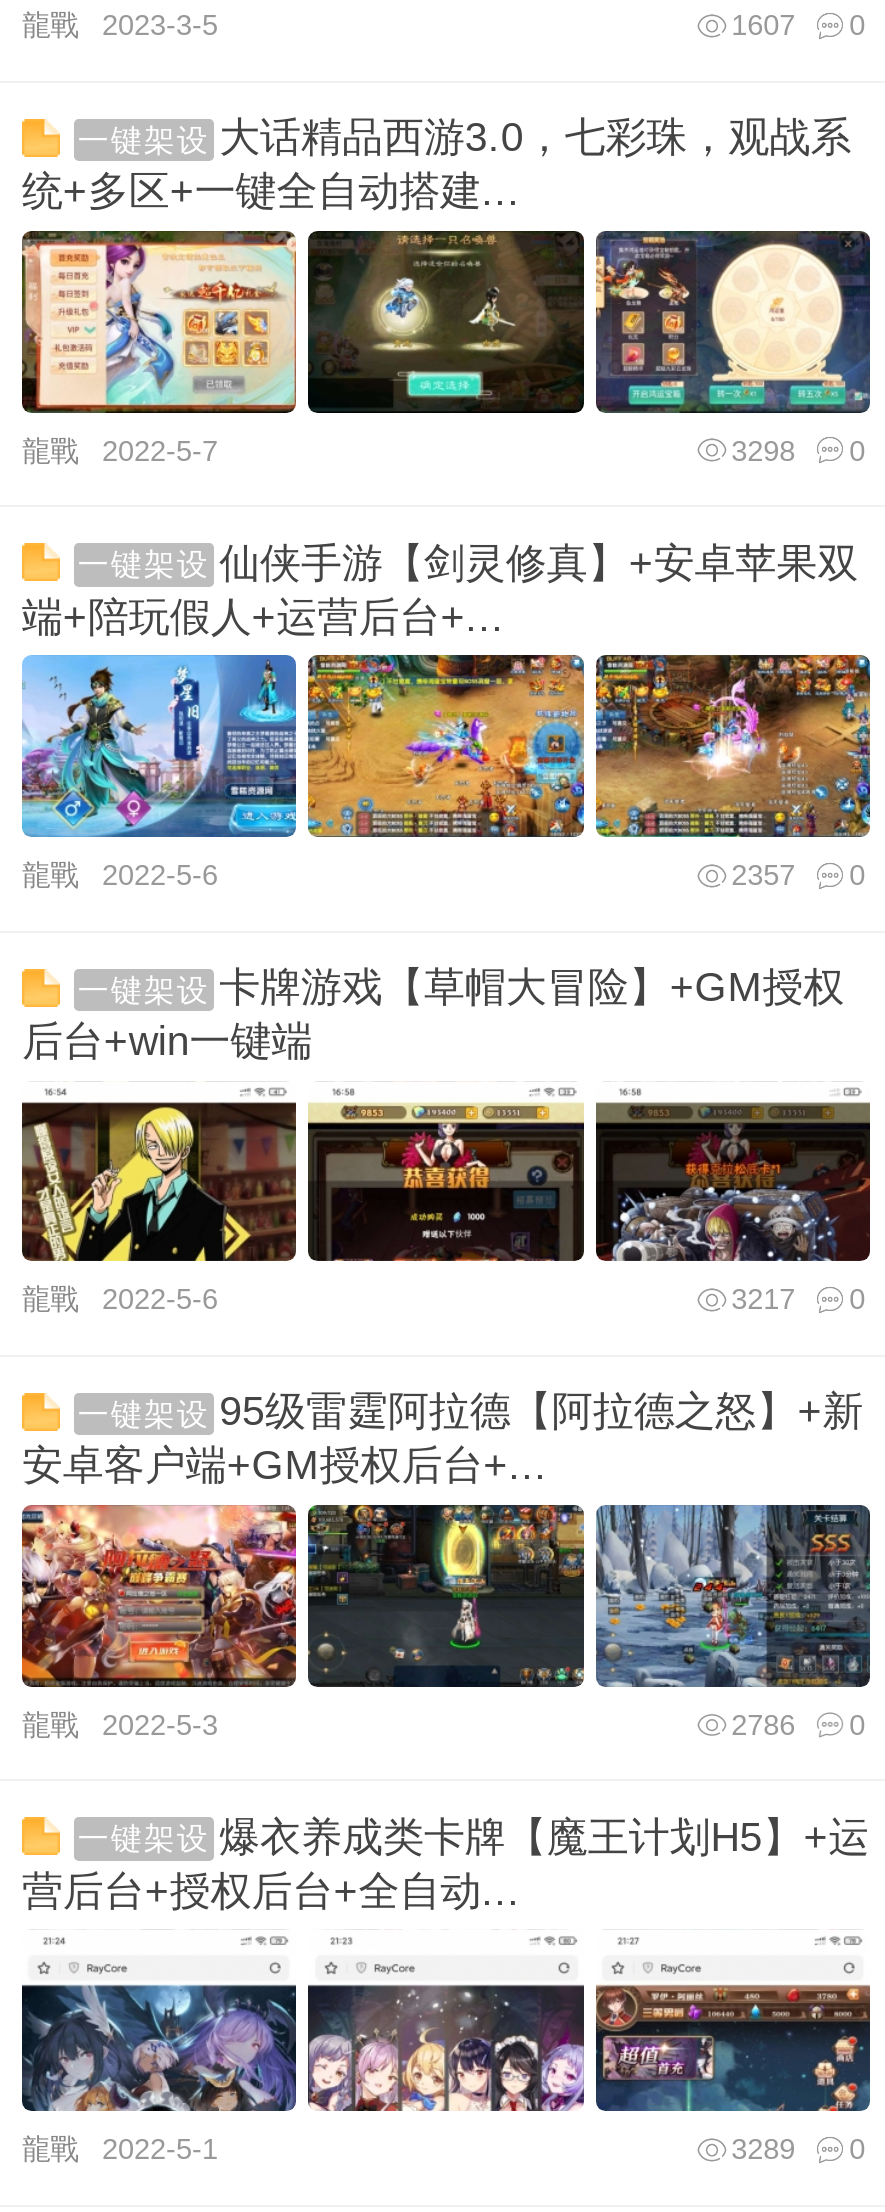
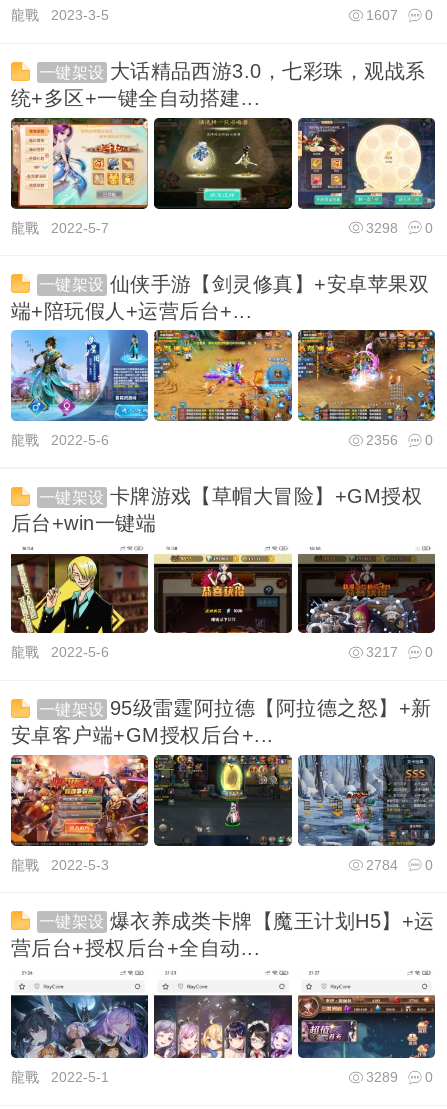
[731,859,865,891] 2357 0 -> [366,432,433,448] 2356 0
[731,1709,865,1741] 2786 0 -> [366,857,433,873] 2784 0

